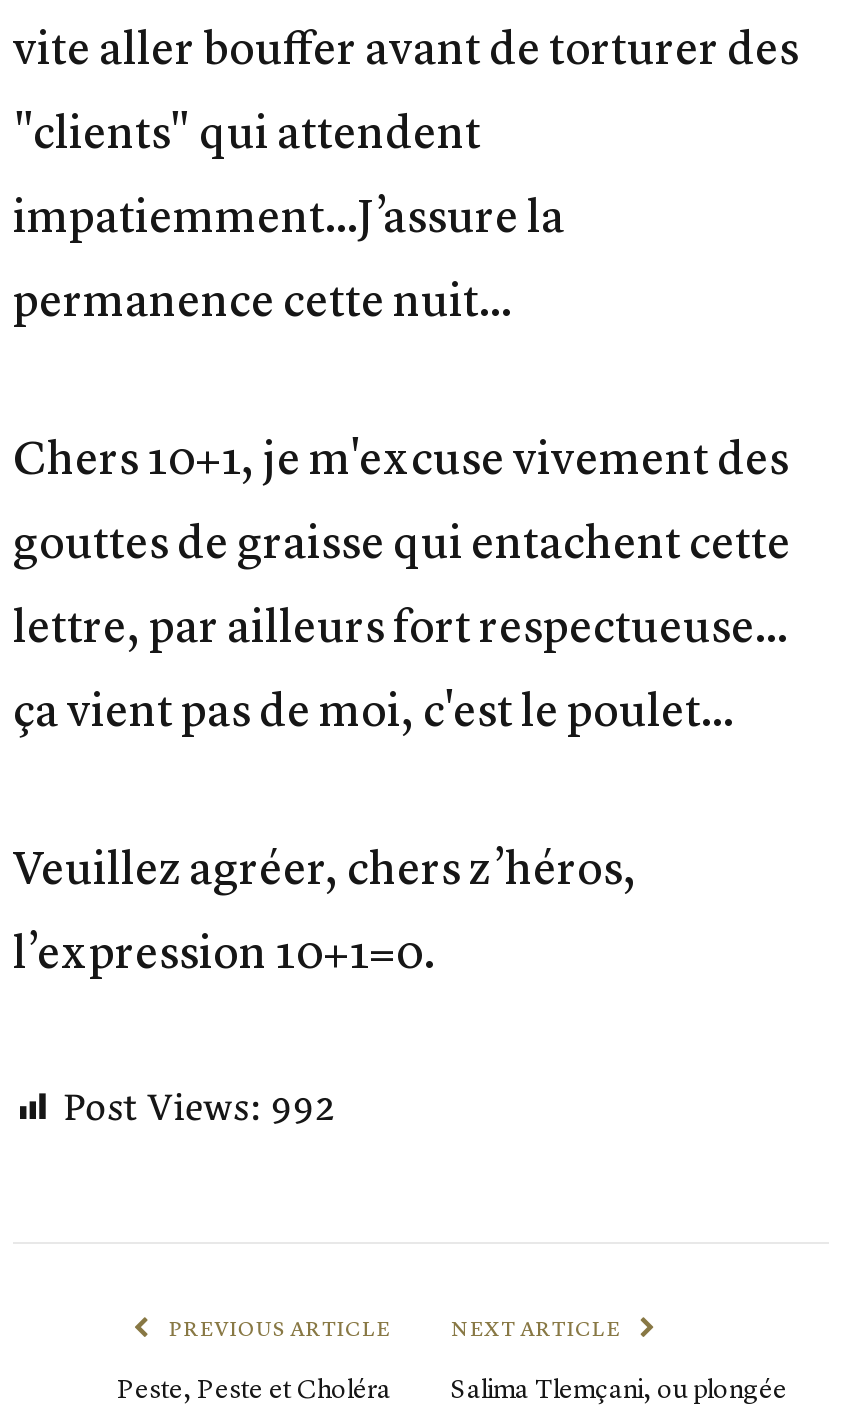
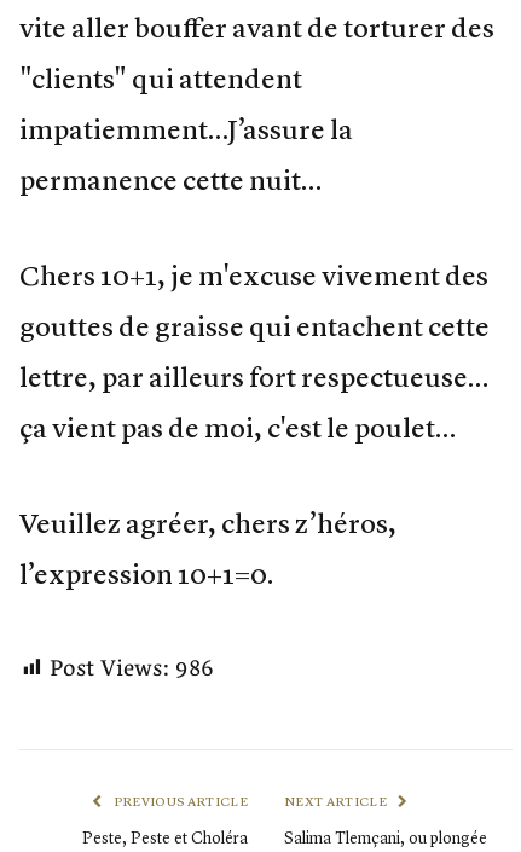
[63,1075,335,1143] Post Views: 992 -> [50,649,214,690] Post Views: 986

